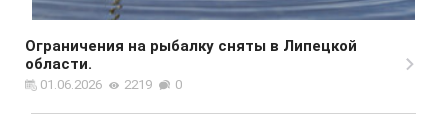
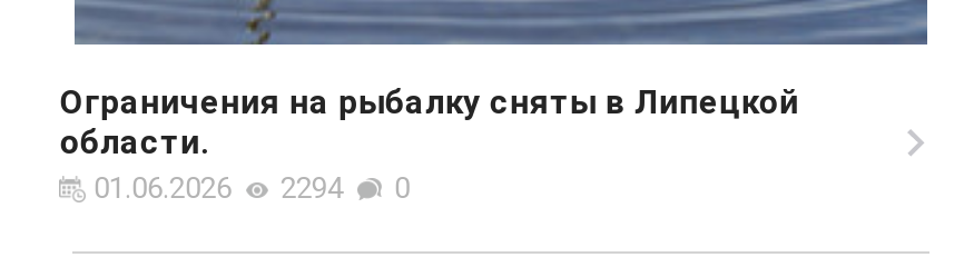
[40,77,182,92] 01.06.2026 2219 0 -> [93,170,409,204] 01.06.2026 2294 0

